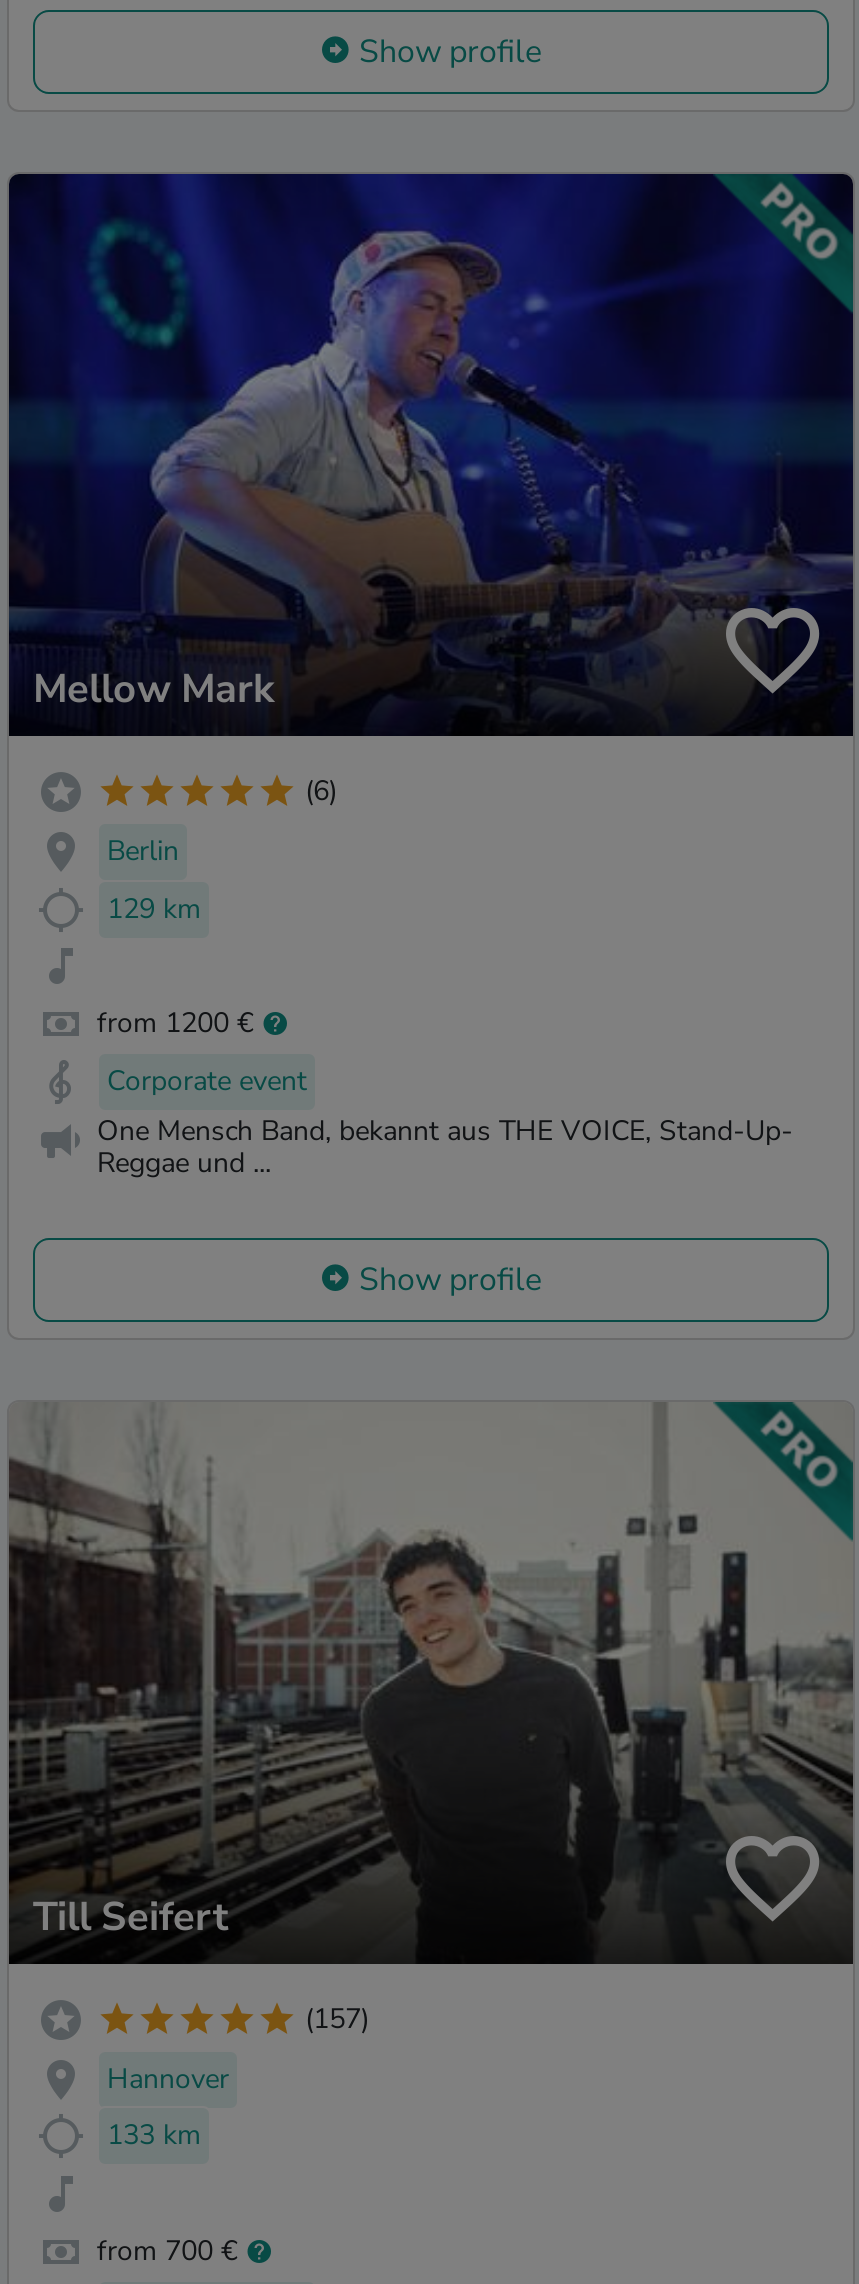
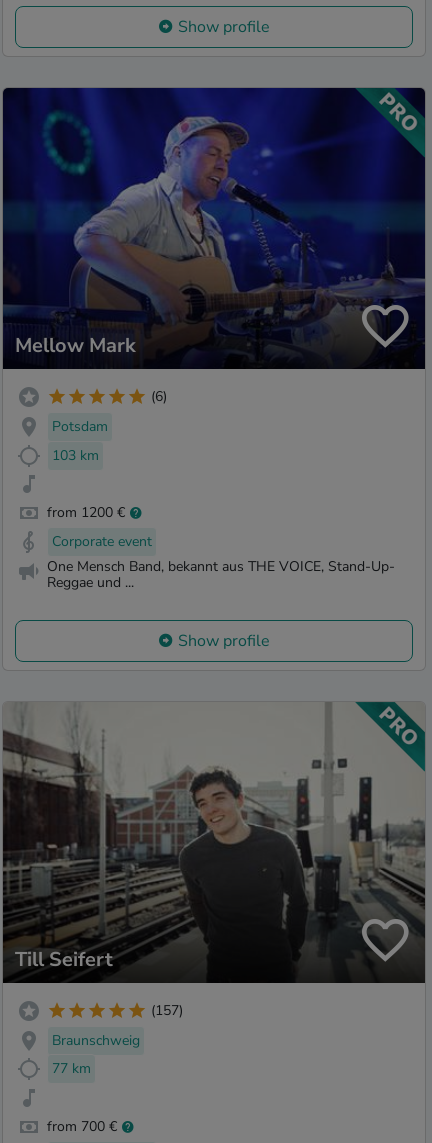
[107,832,179,870] Berlin -> [52,417,108,436] Potsdam
[107,889,201,927] 129 km -> [52,446,99,465] 103 km
[107,2059,229,2097] Hannover -> [52,1031,140,1050] Braunschweig
[107,2117,201,2155] 133 km -> [52,1059,91,1078] 77 km

